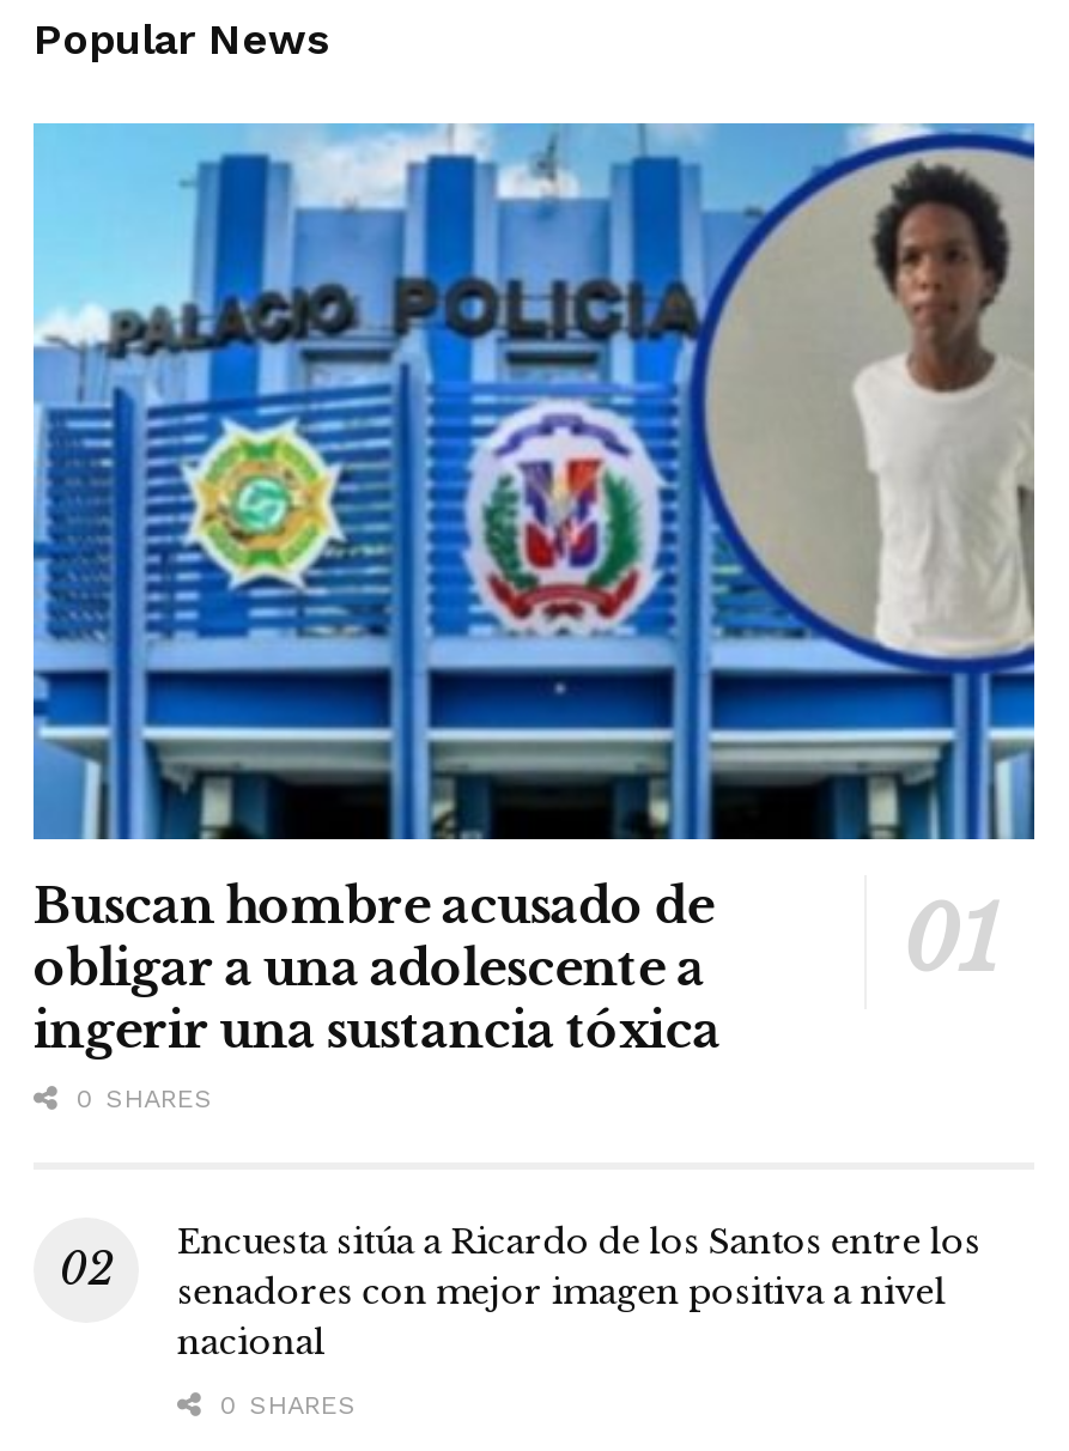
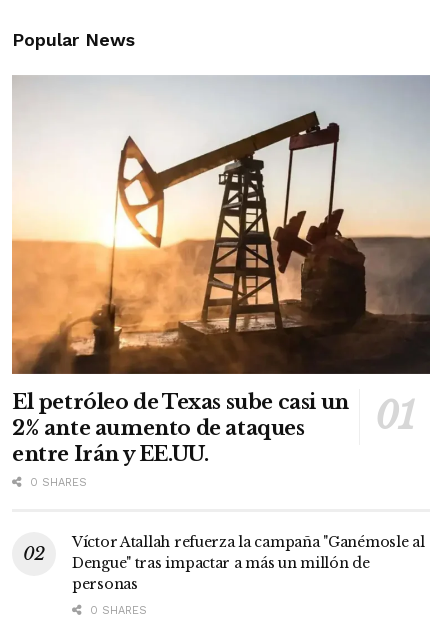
[31,123,1037,1059] [image] | Buscan hombre acusado de | obligar a una adolescente a | ingerir una sustancia tóxica -> [11,75,431,466] [image] | El petróleo de Texas sube casi un | 2% ante aumento de ataques | entre Irán y EE.UU.
[177,1220,981,1363] Encuesta sitúa a Ricardo de los Santos entre los | senadores con mejor imagen positiva a nivel | nacional -> [72,533,425,593] Víctor Atallah refuerza la campaña "Ganémosle al | Dengue" tras impactar a más un millón de | personas

